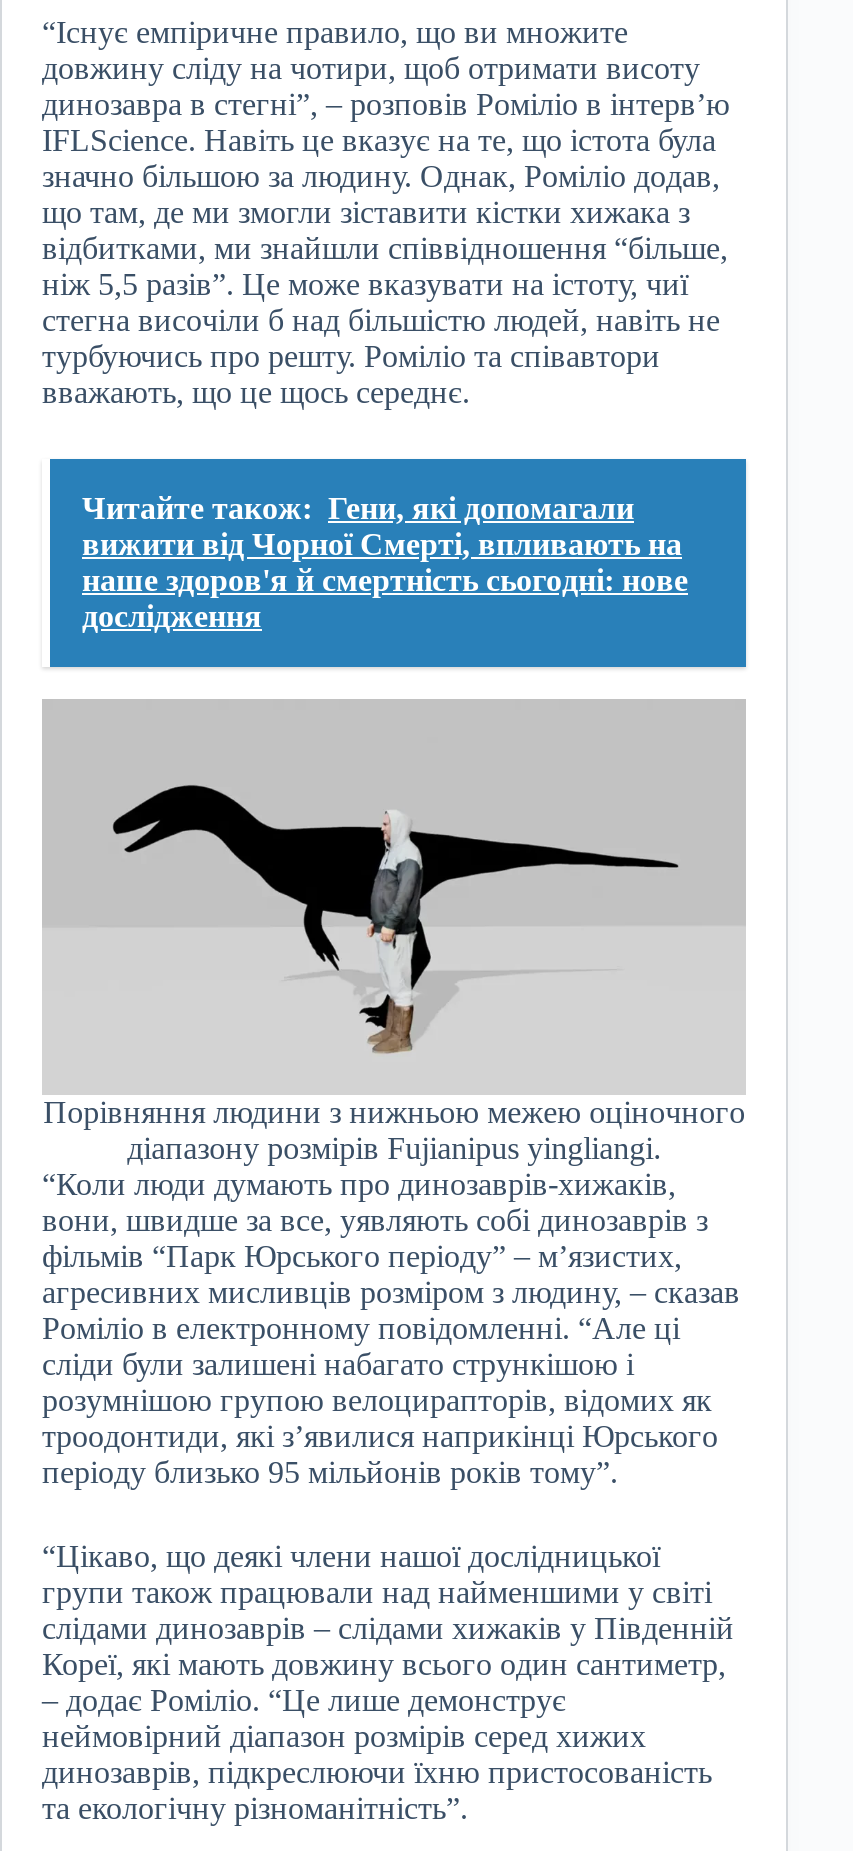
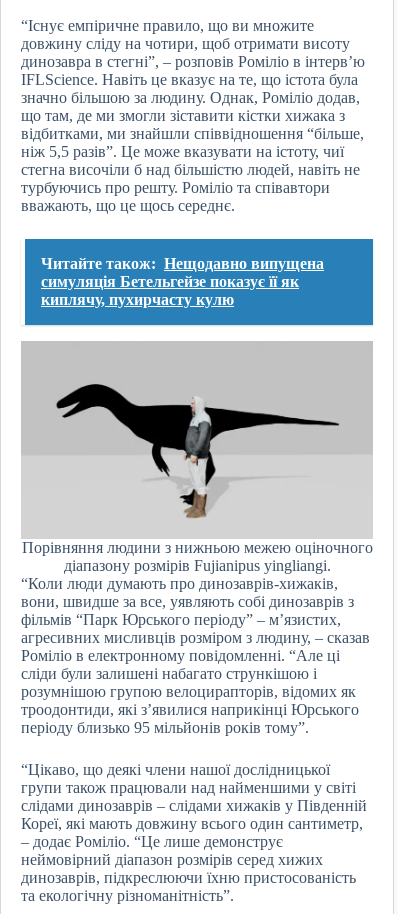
[82,492,688,634] Читайте також: Гени, які допомагали | вижити від Чорної Смерті, впливають на | наше здоров'я й смертність сьогодні: нове | дослідження -> [41,255,324,308] Читайте також: Нещодавно випущена | симуляція Бетельгейзе показує її як | киплячу, пухирчасту кулю

